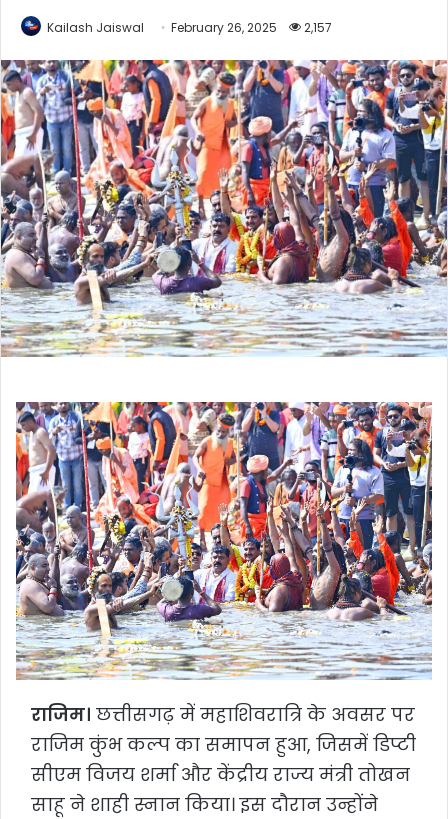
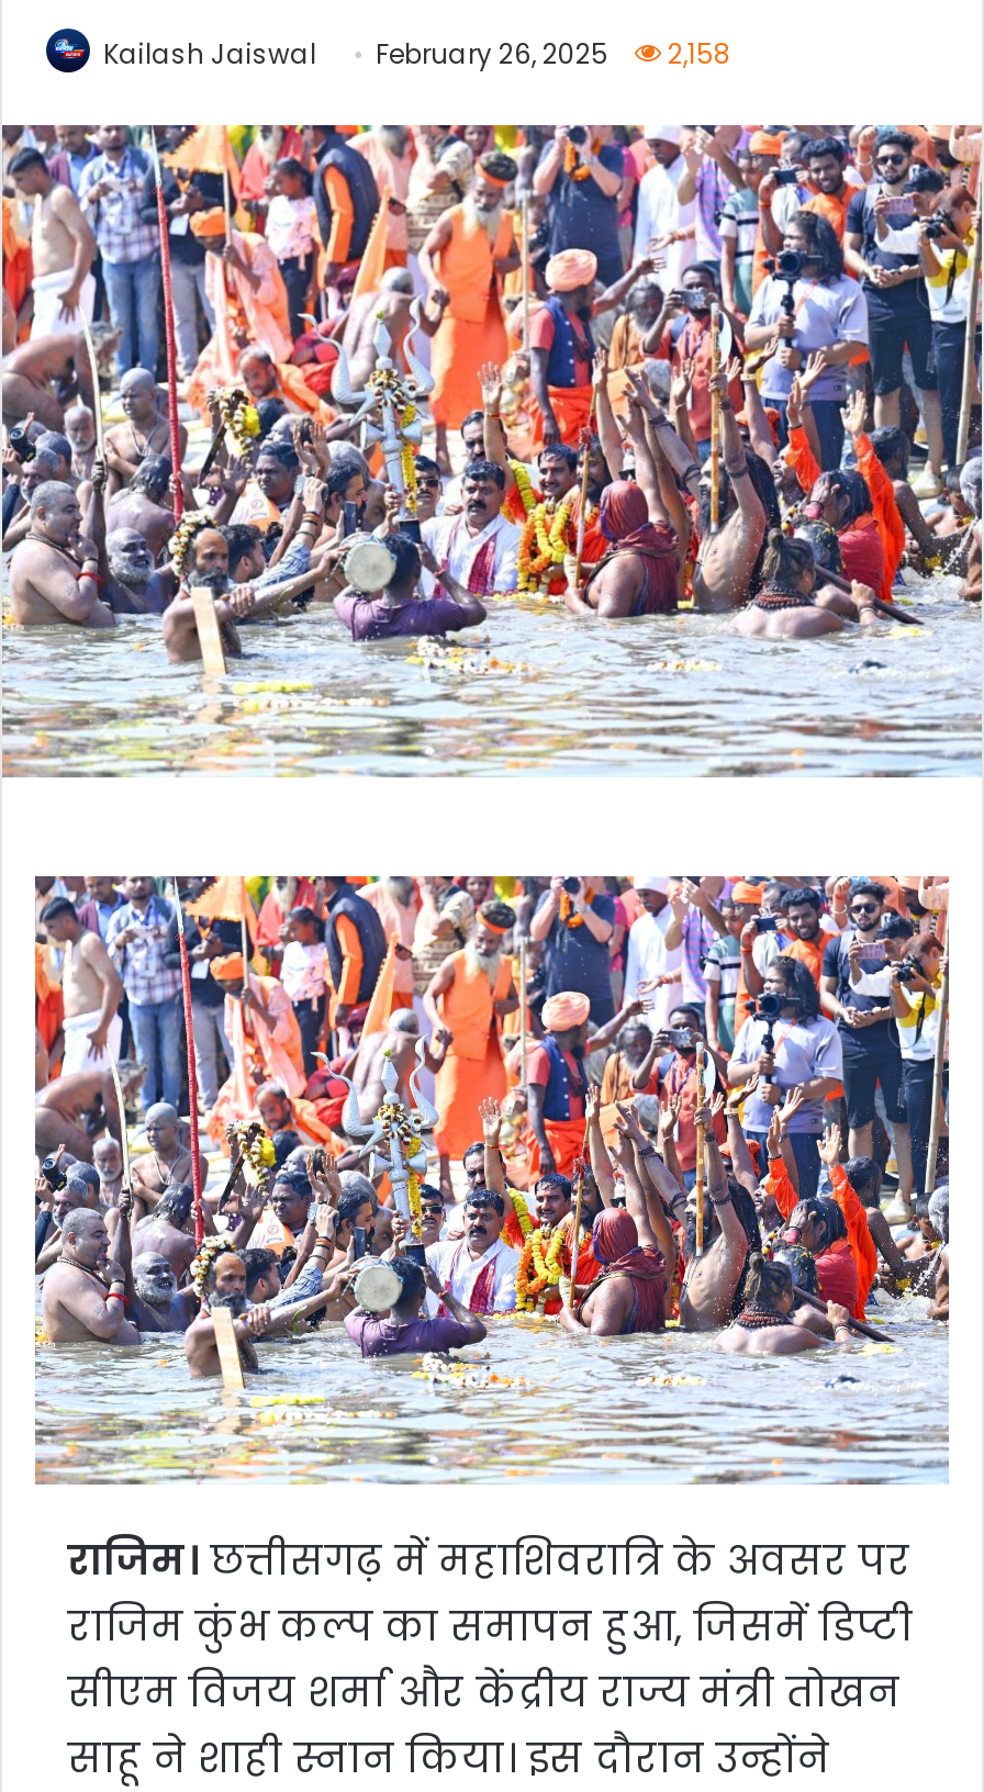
[47,19,332,36] Kailash Jaiswal February 26, 2025 2,157 -> [103,34,731,72] Kailash Jaiswal February 26, 2025 2,158

